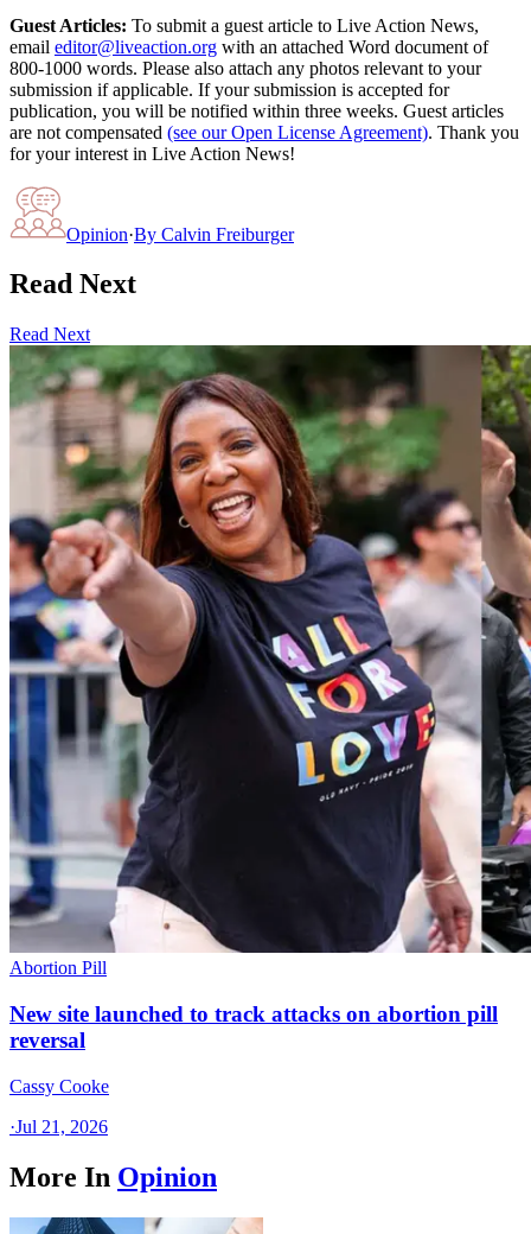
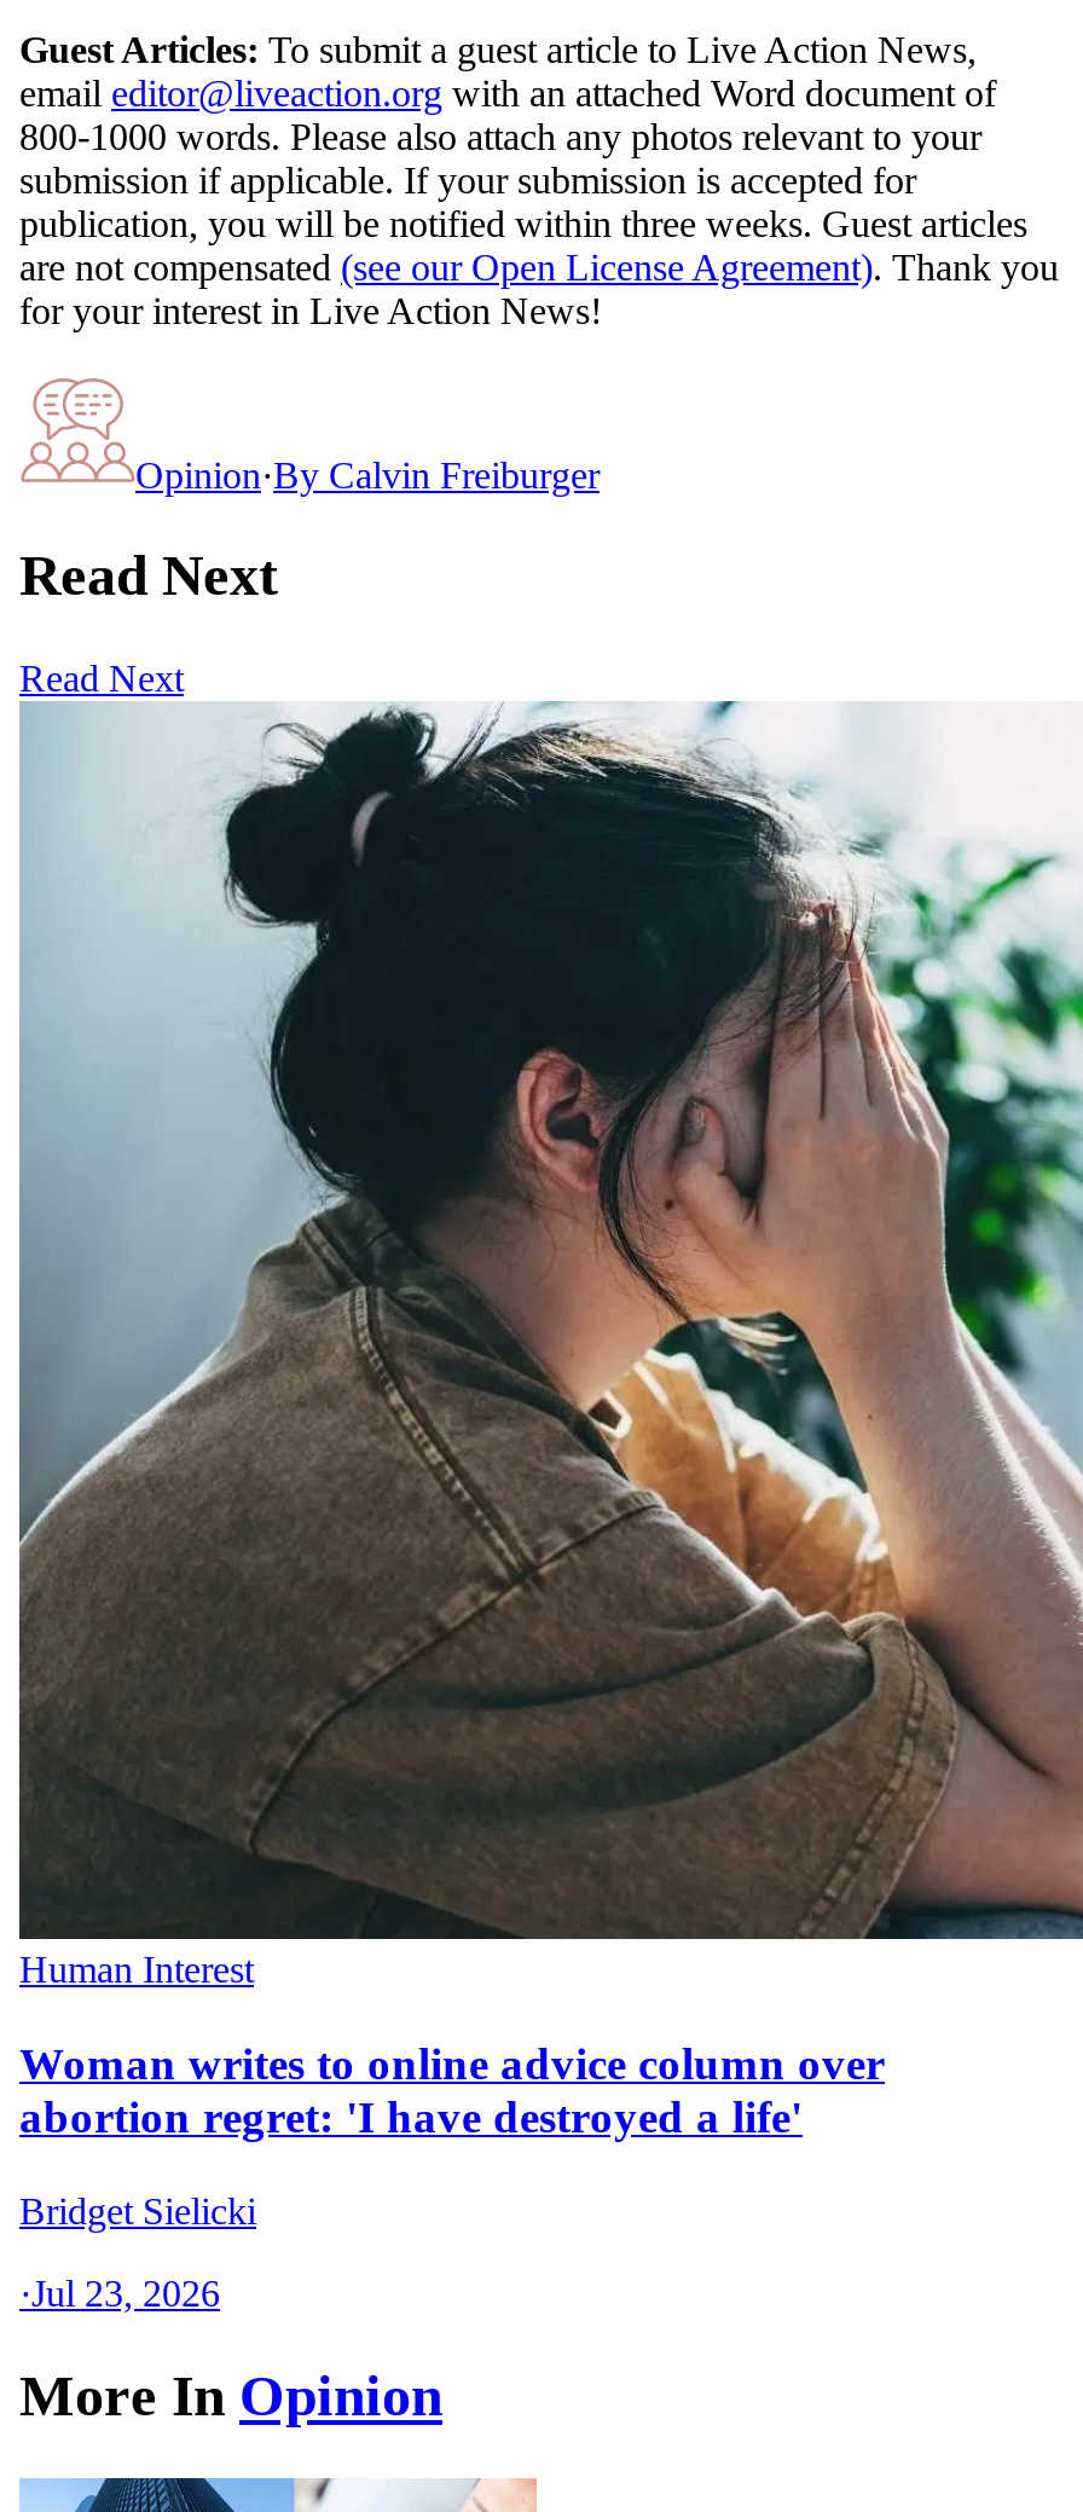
[8,344,527,978] [image] | Abortion Pill -> [17,699,1076,1991] [image] | Human Interest
[9,1001,498,1052] New site launched to track attacks on abortion pill | reversal -> [19,2038,885,2142] Woman writes to online advice column over | abortion regret: 'I have destroyed a life'
[9,1076,109,1096] Cassy Cooke -> [19,2190,256,2231] Bridget Sielicki
[9,1116,108,1136] ·Jul 21, 2026 -> [19,2272,220,2313] ·Jul 23, 2026

